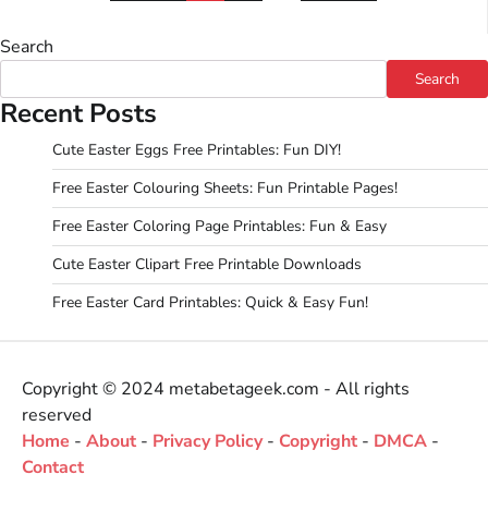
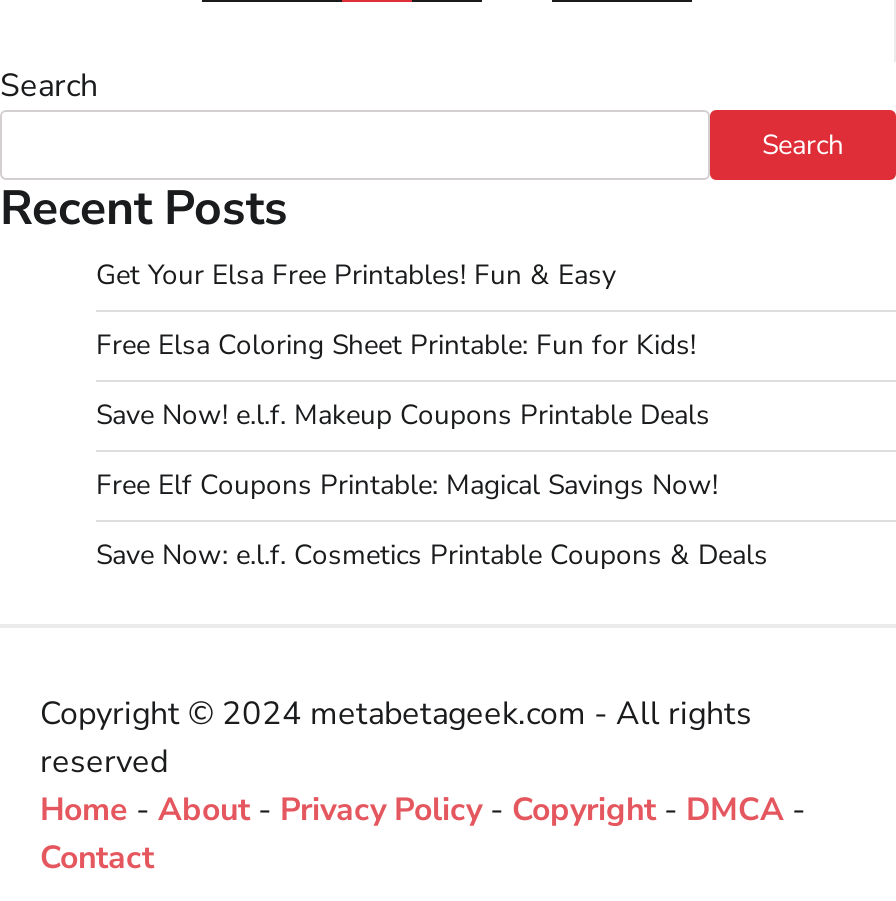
[52,140,341,161] Cute Easter Eggs Free Printables: Fun DIY! -> [96,257,616,295] Get Your Elsa Free Printables! Fun & Easy
[52,178,398,199] Free Easter Colouring Sheets: Fun Printable Pages! -> [96,327,696,365] Free Elsa Coloring Sheet Printable: Fun for Kids!
[52,216,387,237] Free Easter Coloring Page Printables: Fun & Easy -> [96,397,710,435] Save Now! e.l.f. Makeup Coupons Printable Deals
[52,254,362,275] Cute Easter Clipart Free Printable Downloads -> [96,467,718,505] Free Elf Coupons Printable: Magical Savings Now!
[52,293,368,313] Free Easter Card Printables: Quick & Easy Fun! -> [96,537,768,575] Save Now: e.l.f. Cosmetics Printable Coupons & Deals

